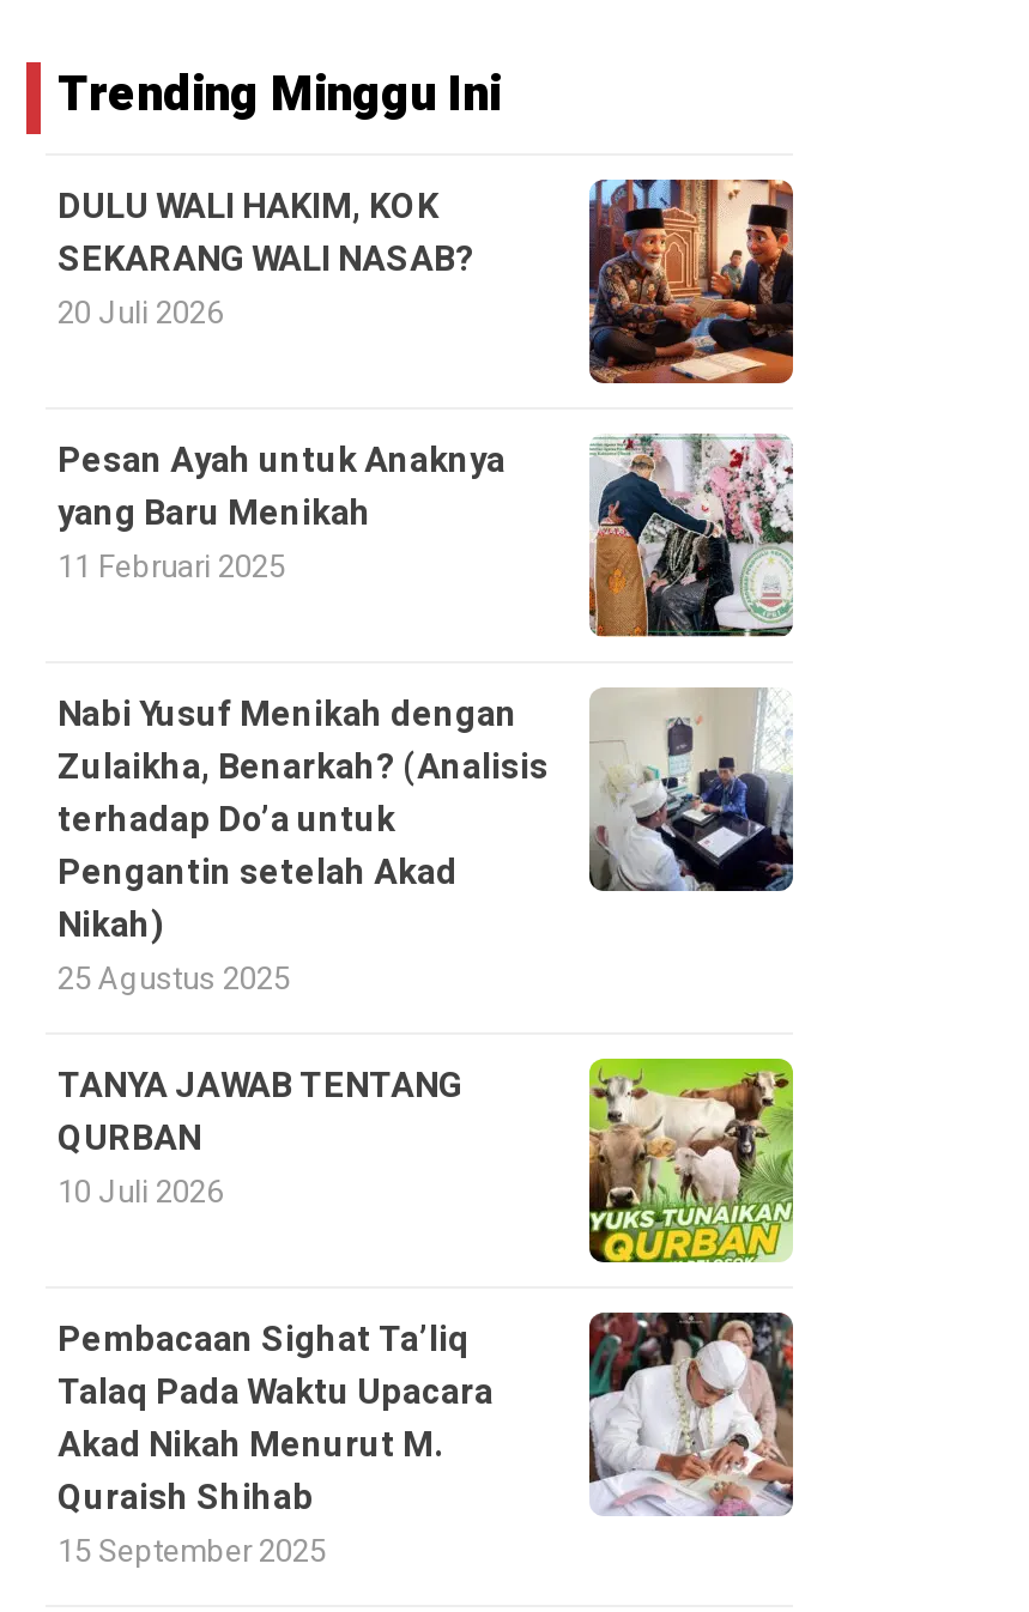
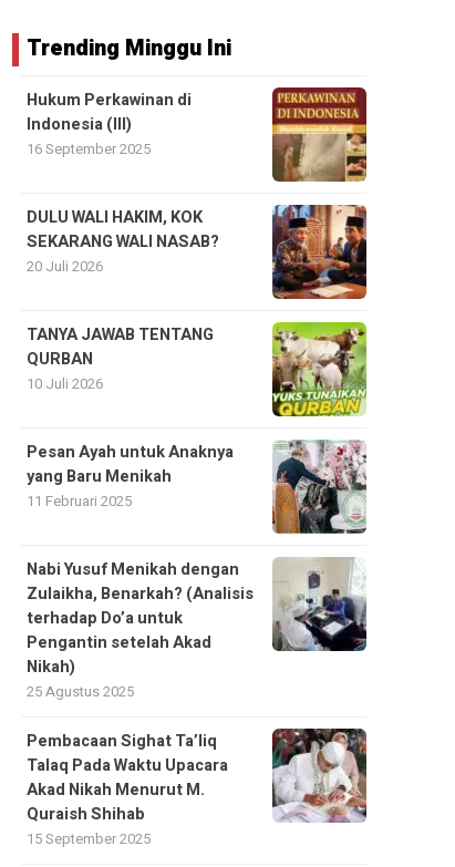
none -> [27,89,192,159] Hukum Perkawinan di | Indonesia (III) | 16 September 2025
none -> [271,86,368,183] [image]
moved [57,431,798,1001] -> [27,438,369,702]: [image] | Pesan Ayah untuk Anaknya | yang Baru Menikah | ... | Nikah) | 25 Agustus 2025
moved [57,1061,462,1214] -> [27,323,214,394]: TANYA JAWAB TENTANG | QURBAN | 10 Juli 2026

